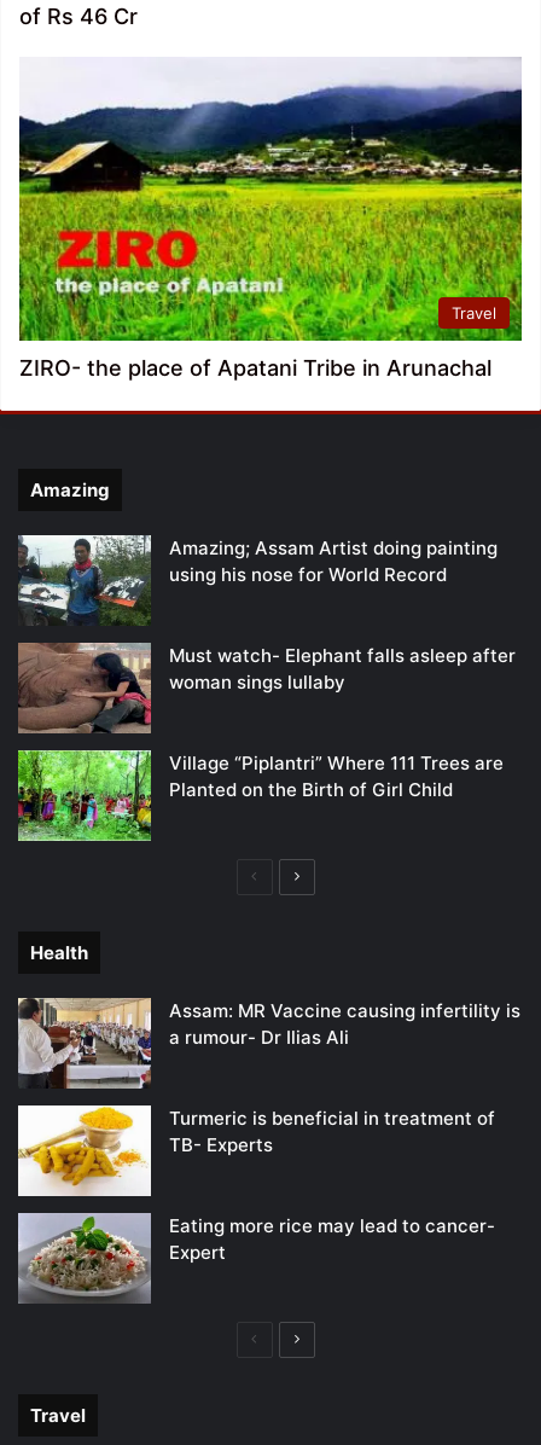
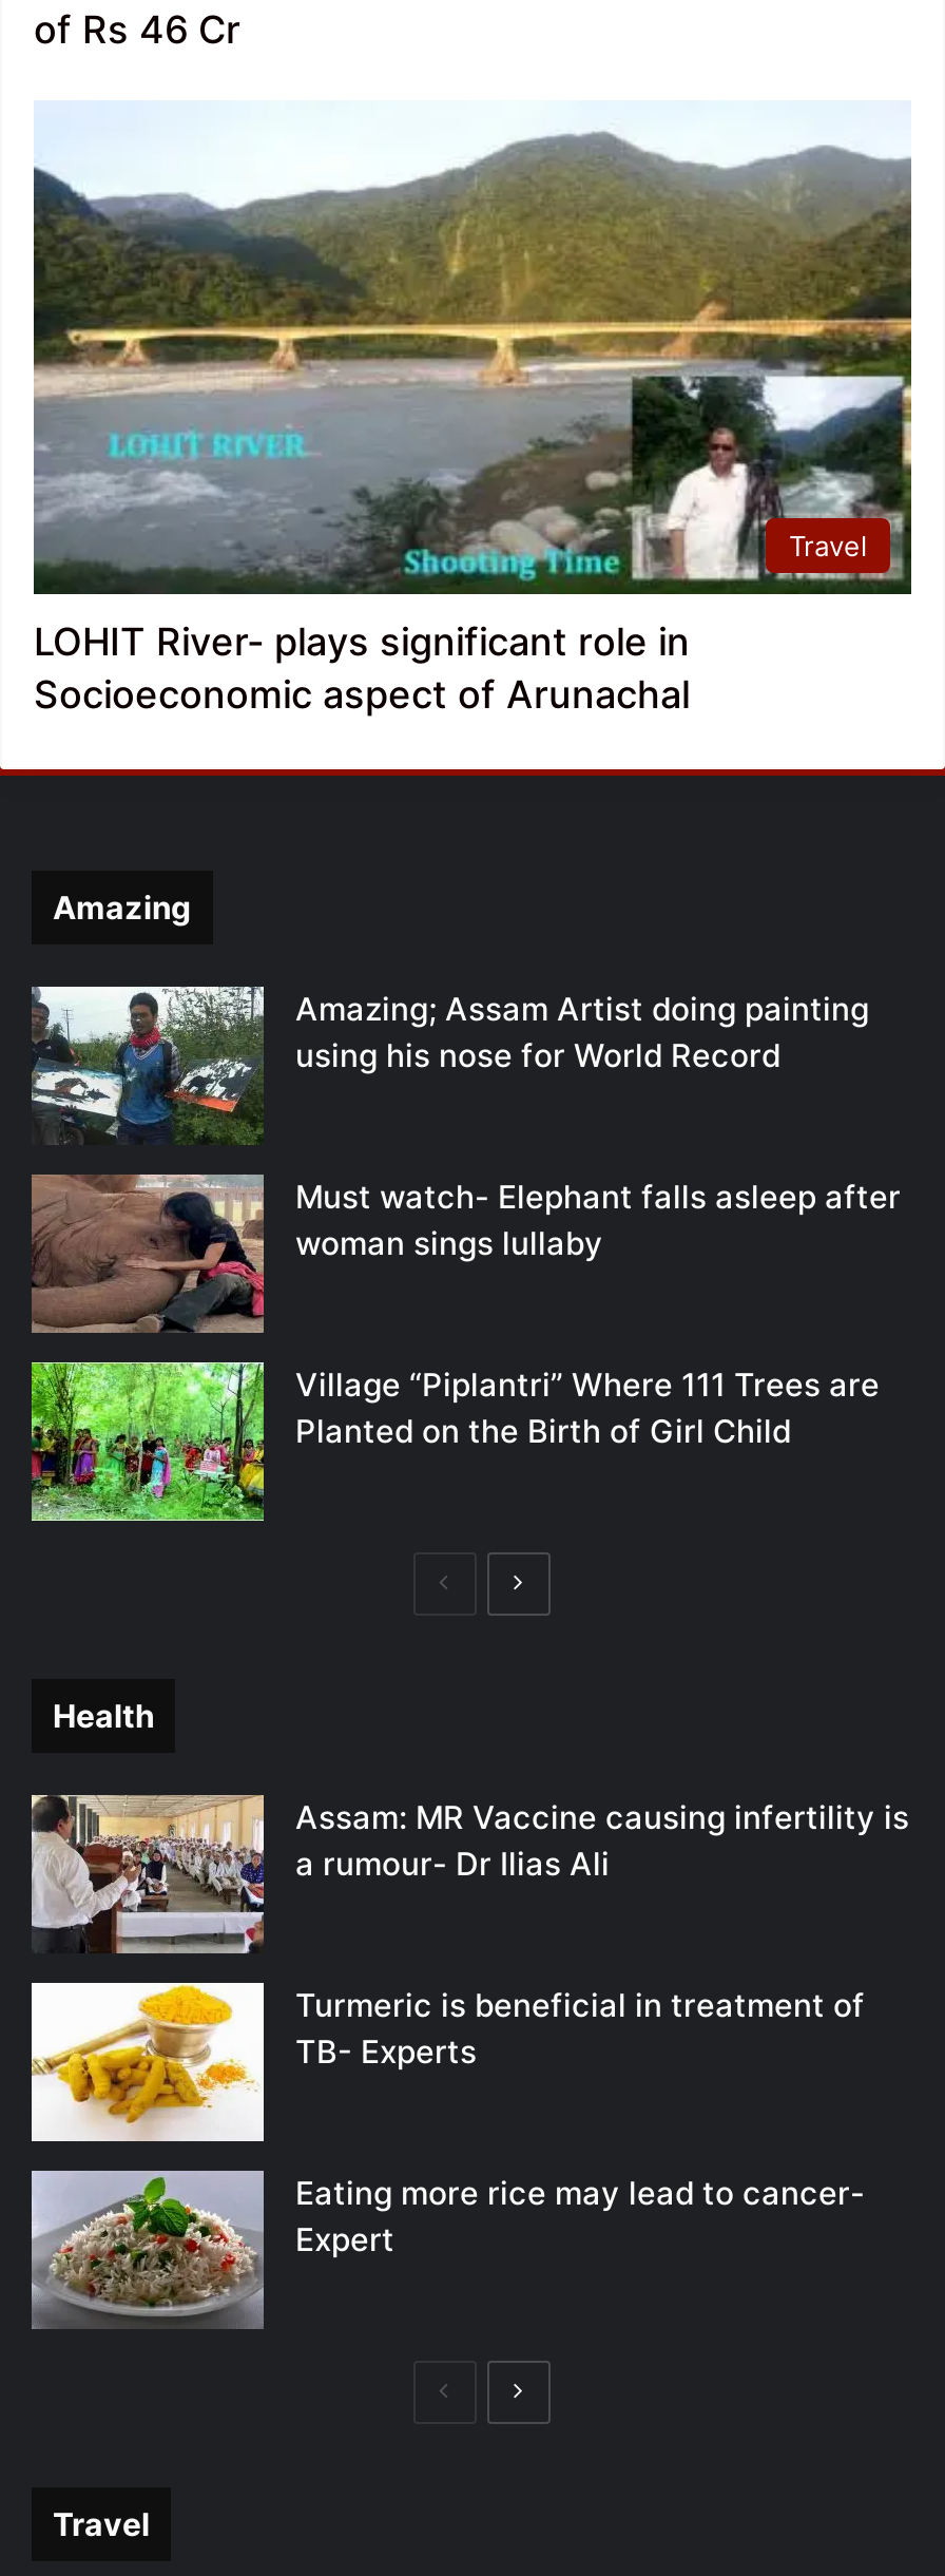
[18,72,523,380] [image] | ZIRO- the place of Apatani Tribe in Arunachal -> [32,127,913,717] [image] | LOHIT River- plays significant role in | Socioeconomic aspect of Arunachal

